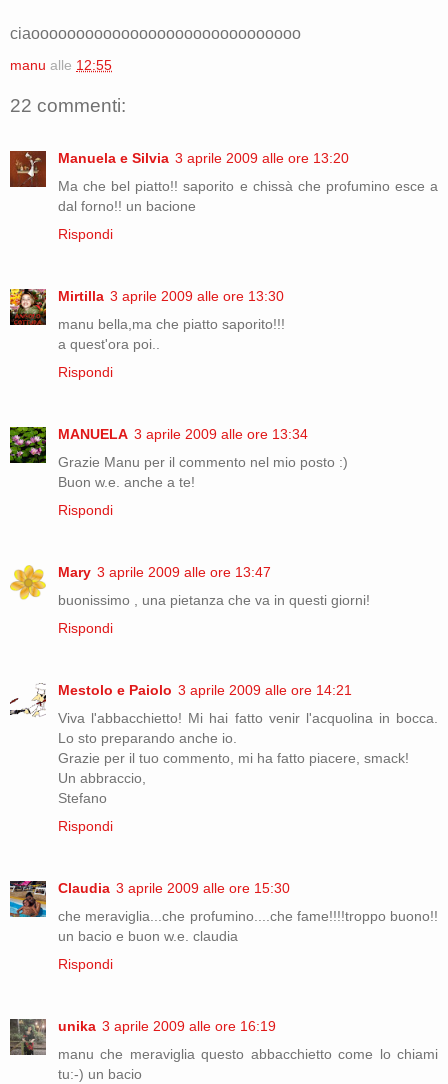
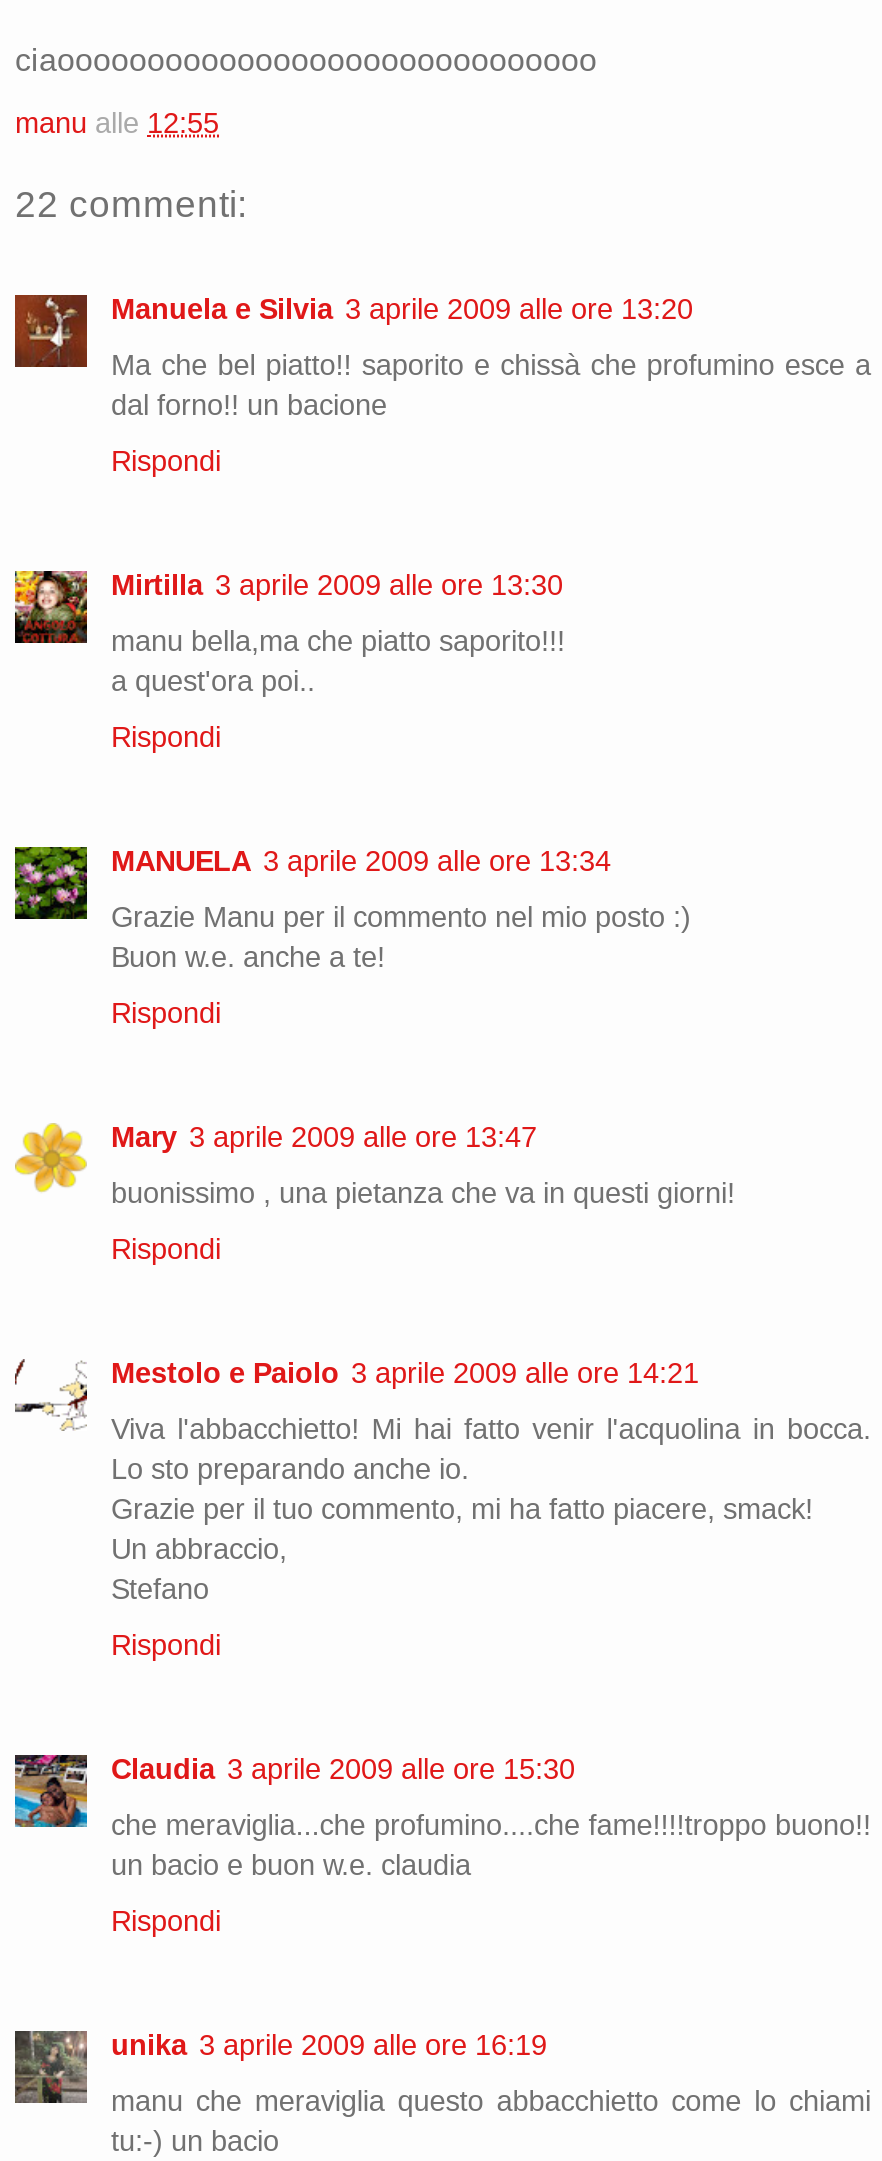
[9,684,46,717] [image] -> [13,1359,89,1431] [image]

